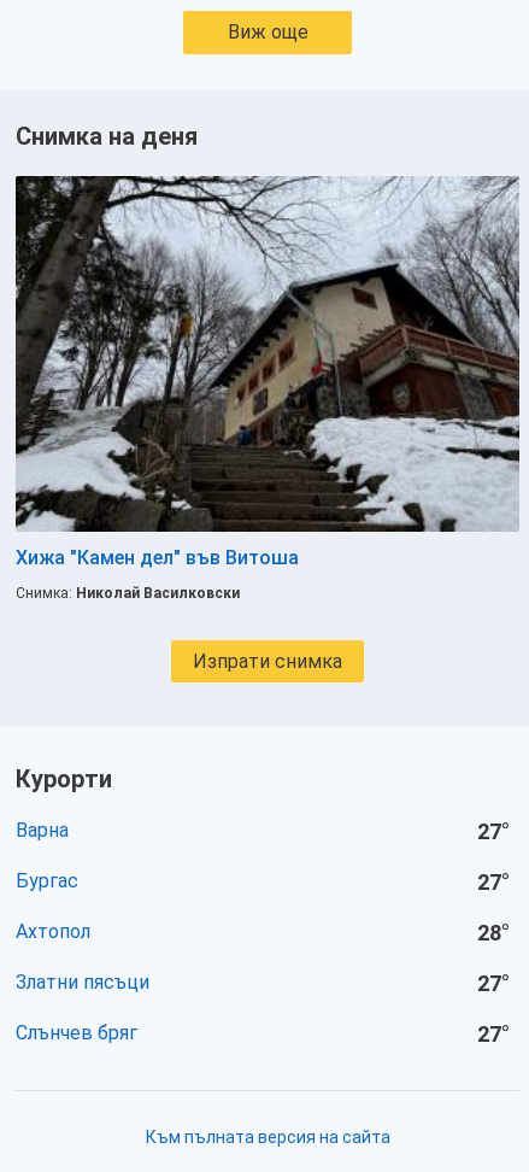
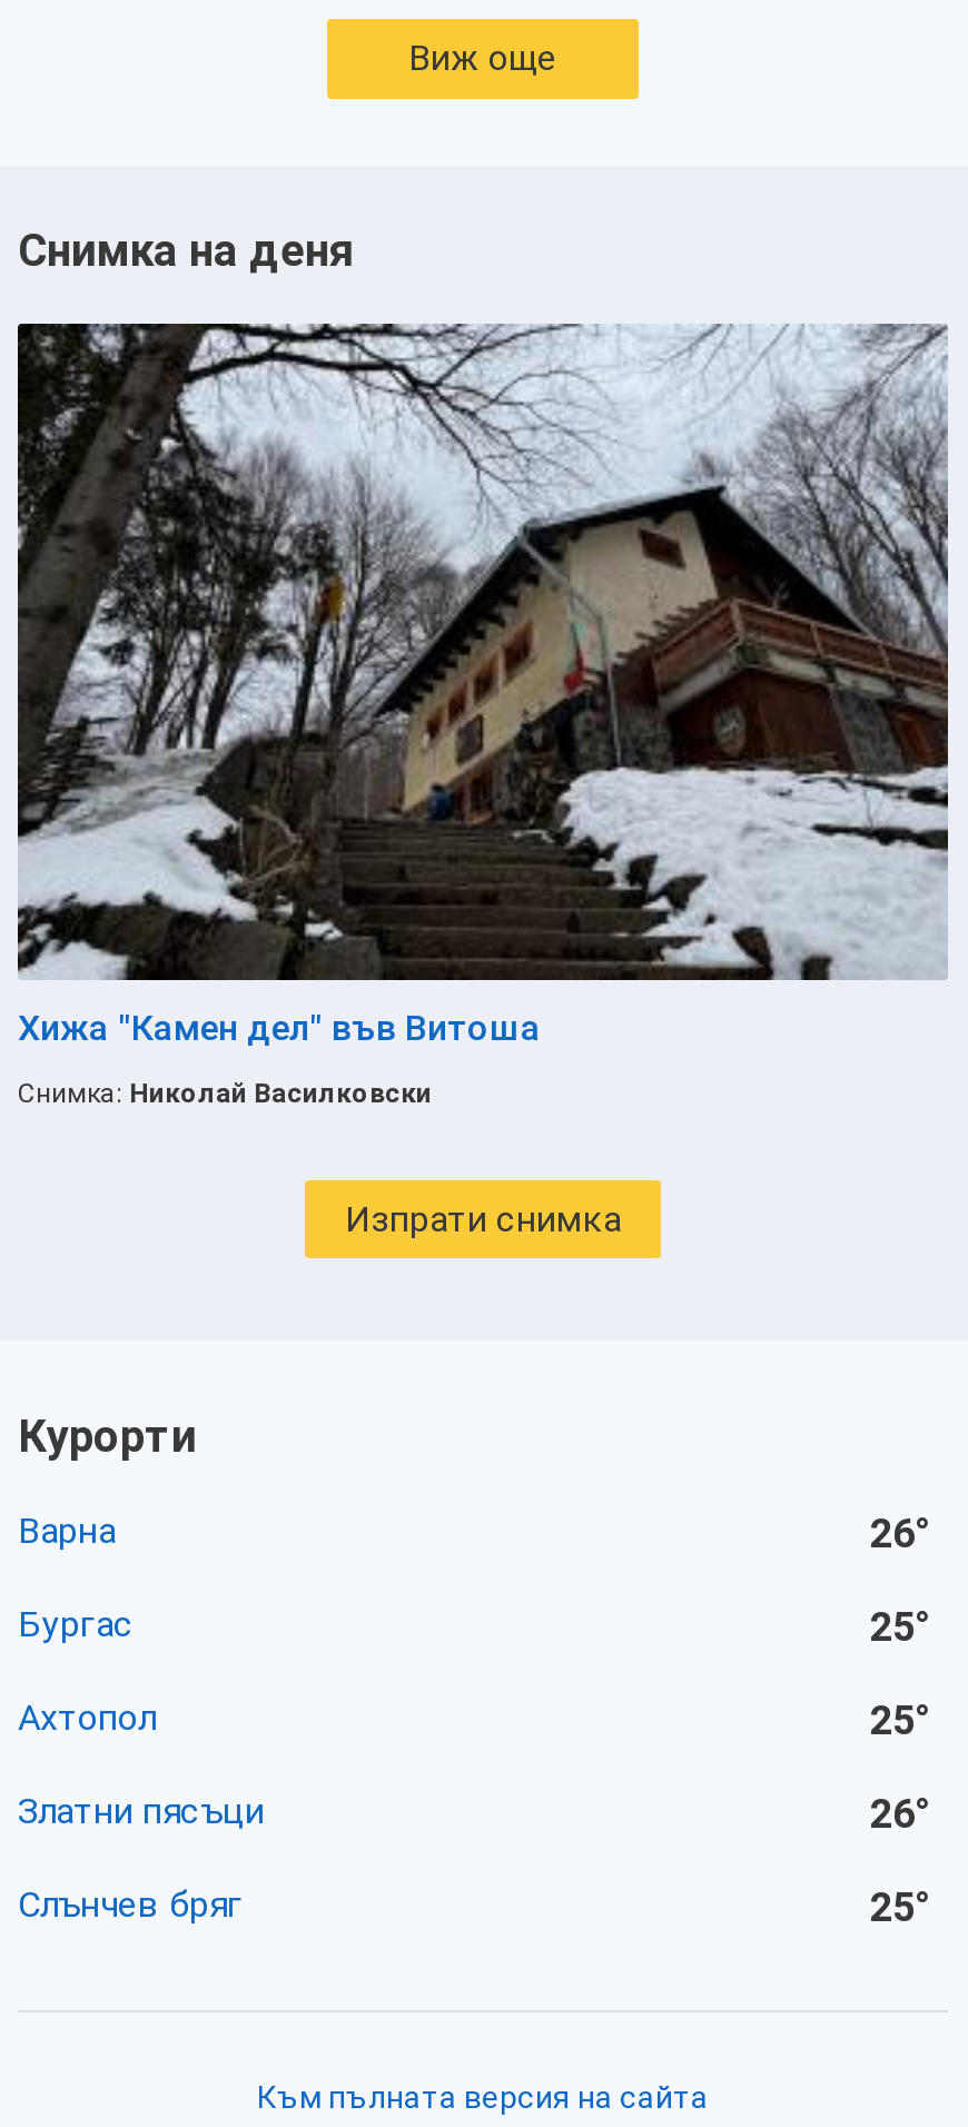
[477,819,510,844] 27° -> [870,1510,930,1556] 26°
[477,869,510,895] 27° -> [870,1603,930,1650] 25°
[477,920,510,945] 28° -> [870,1696,930,1743] 25°
[477,971,510,996] 27° -> [870,1790,930,1837] 26°
[477,1021,510,1047] 27° -> [870,1883,930,1930] 25°

